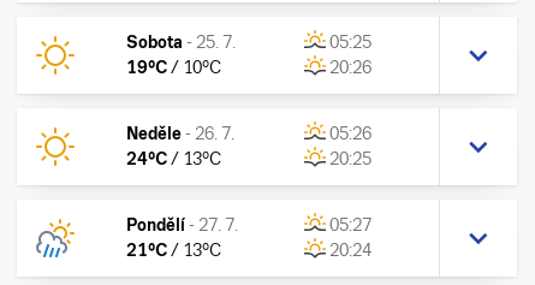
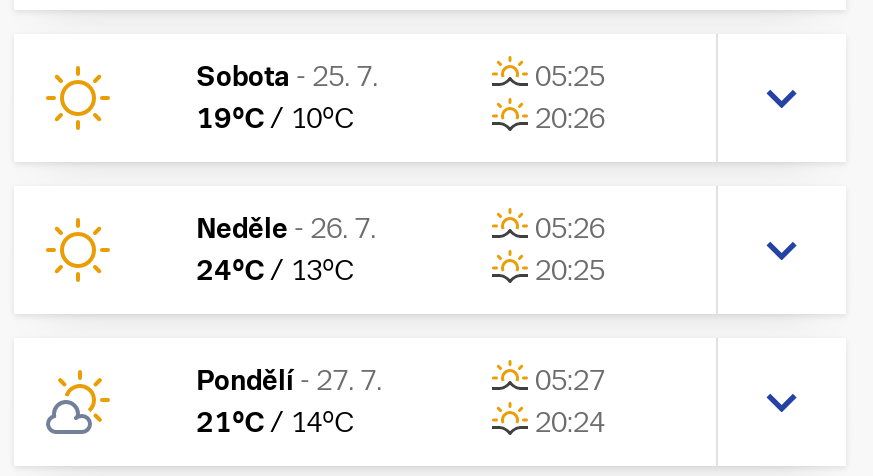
[36,218,76,259] [image] -> [46,368,112,436] [image]
[126,241,221,260] 21°C / 13°C -> [196,406,354,438] 21°C / 14°C

